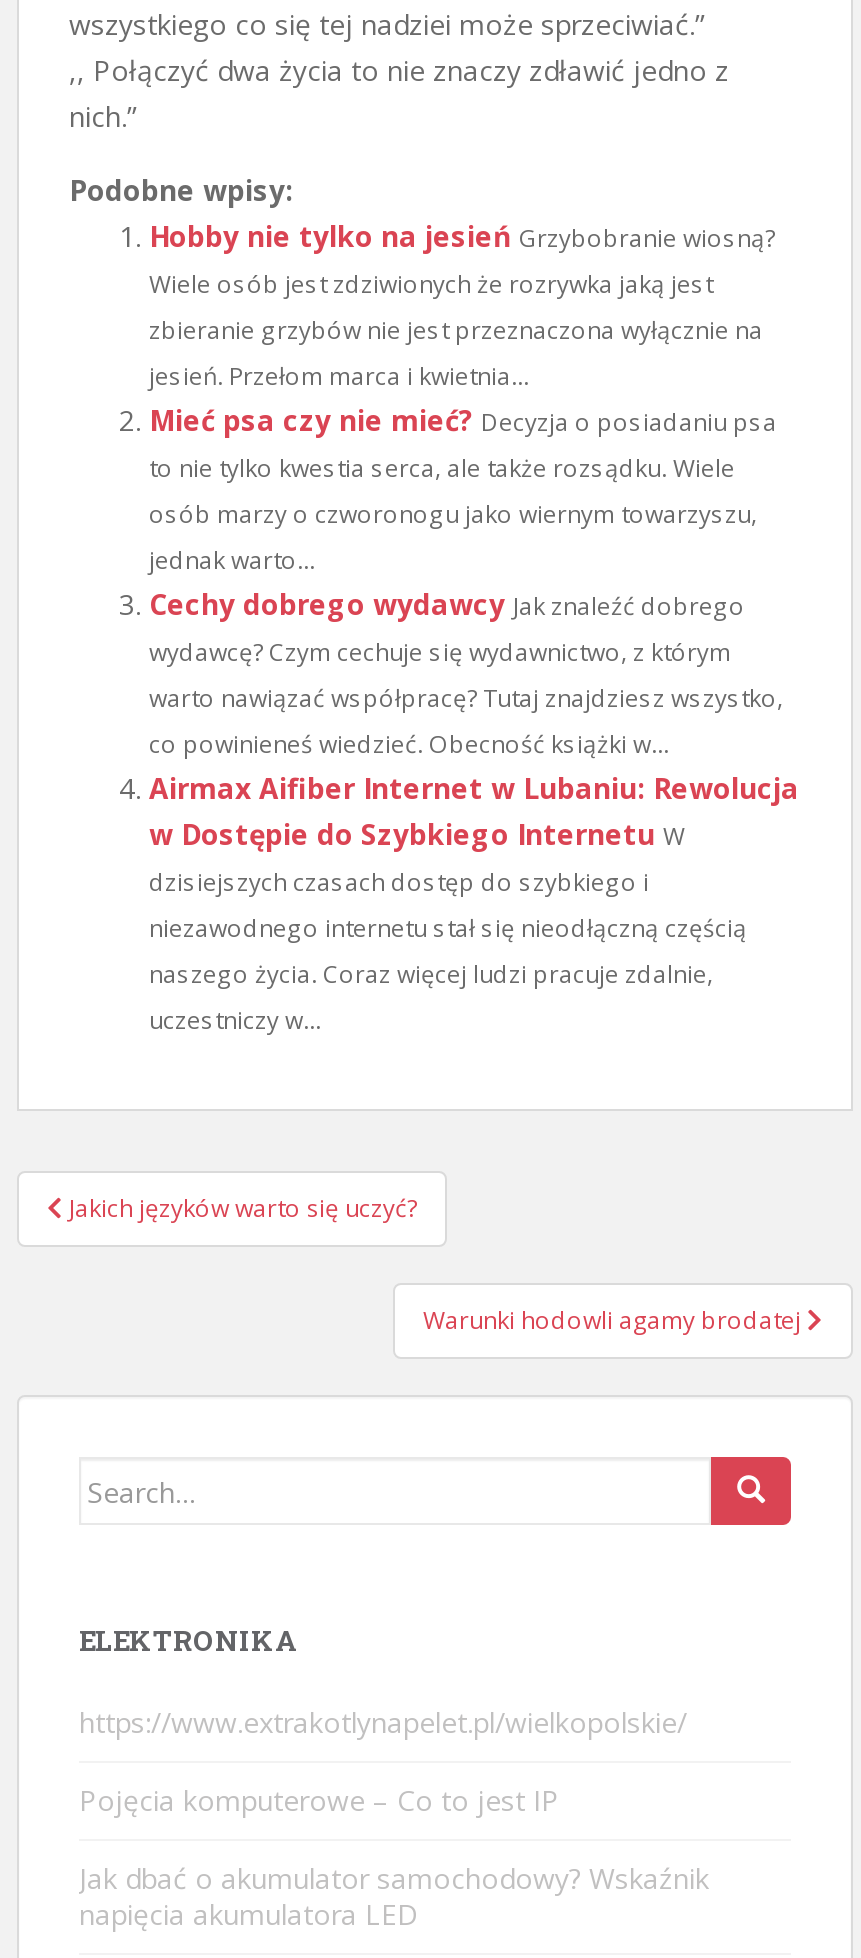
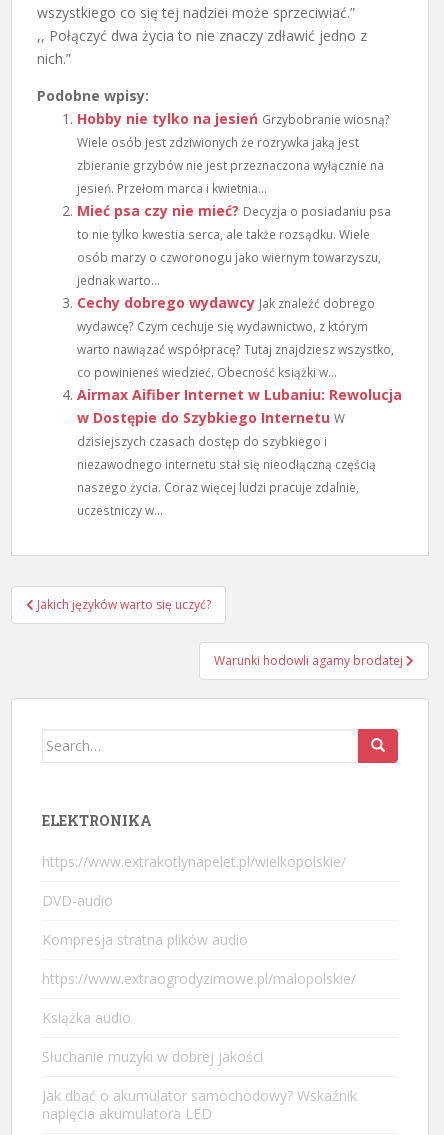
[79,1781,559,1819] Pojęcia komputerowe – Co to jest IP -> [42,891,356,1066] DVD-audio | Kompresja stratna plików audio | https://www.extraogrodyzimowe.pl/malopolskie/ | Książka audio | Słuchanie muzyki w dobrej jakości

